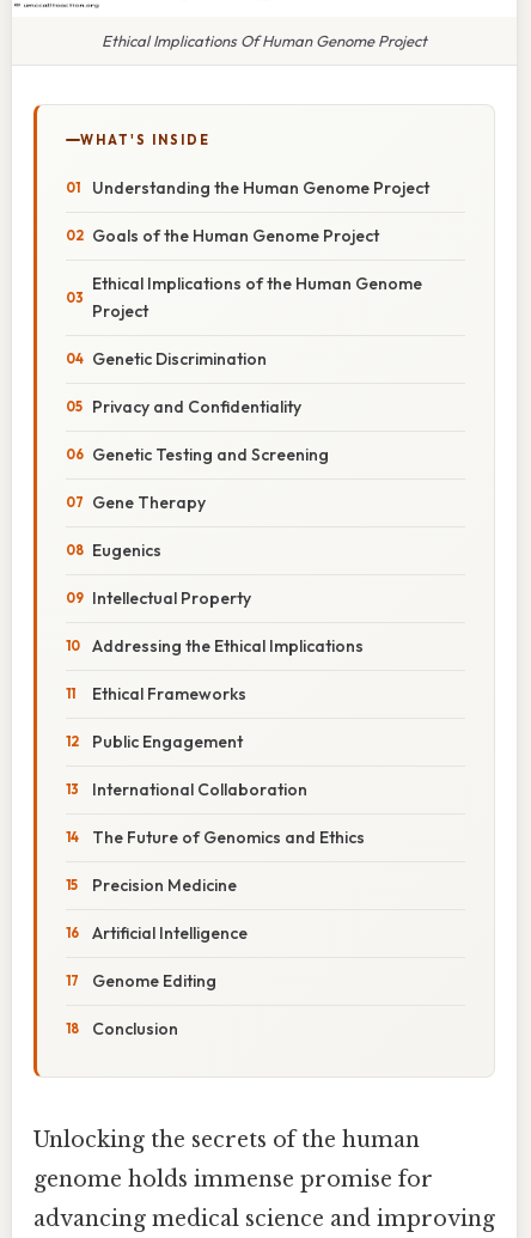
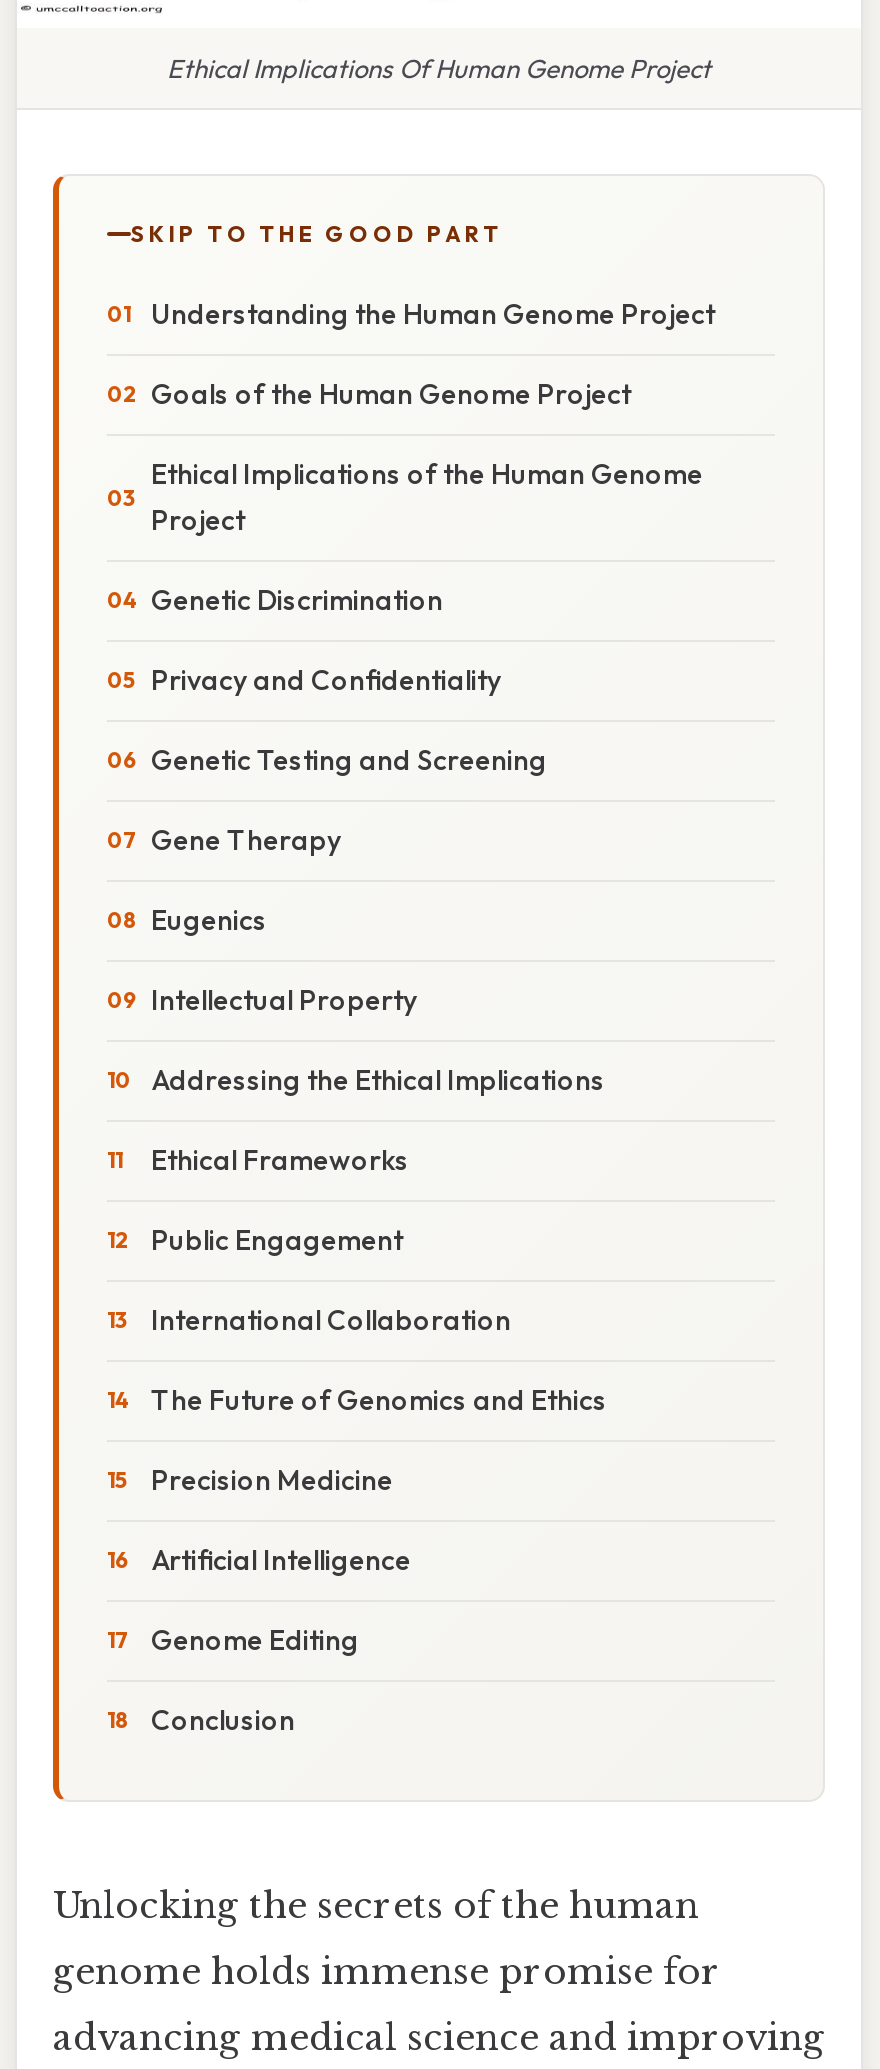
[80,131,210,148] WHAT'S INSIDE -> [131,220,503,248] SKIP TO THE GOOD PART

